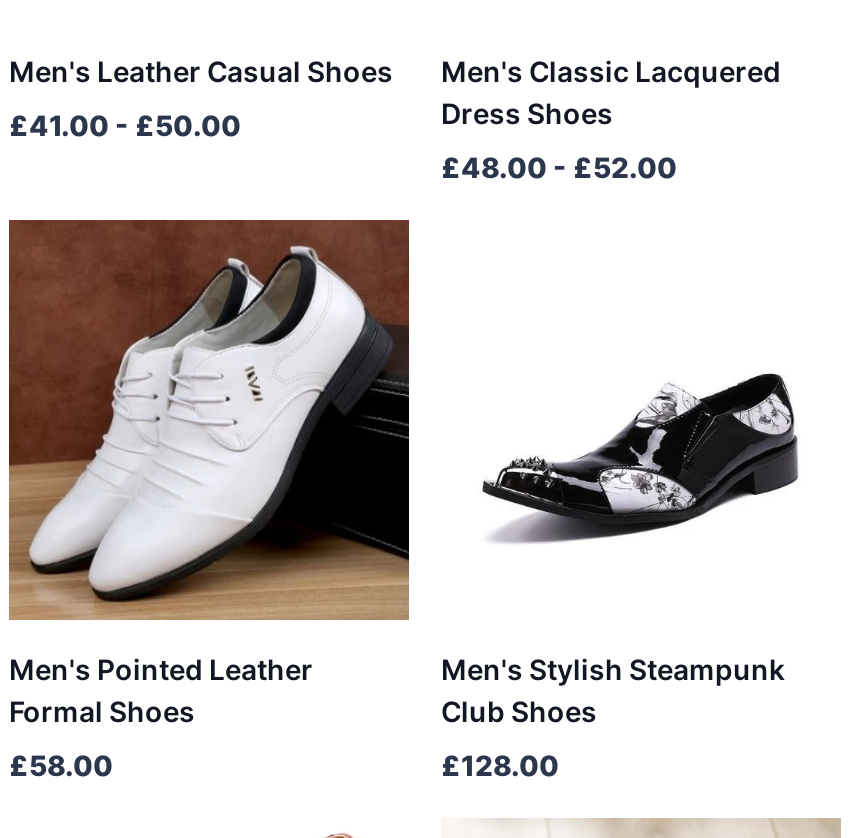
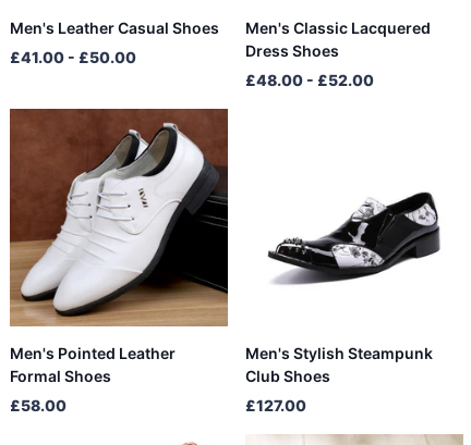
[441,748,559,782] £128.00 -> [245,396,306,414] £127.00

